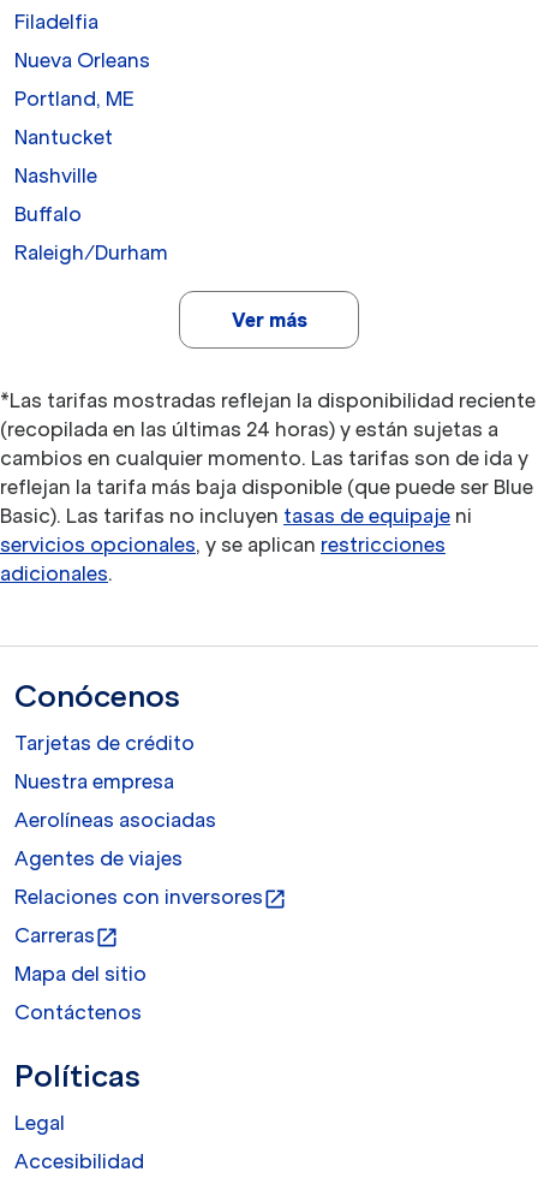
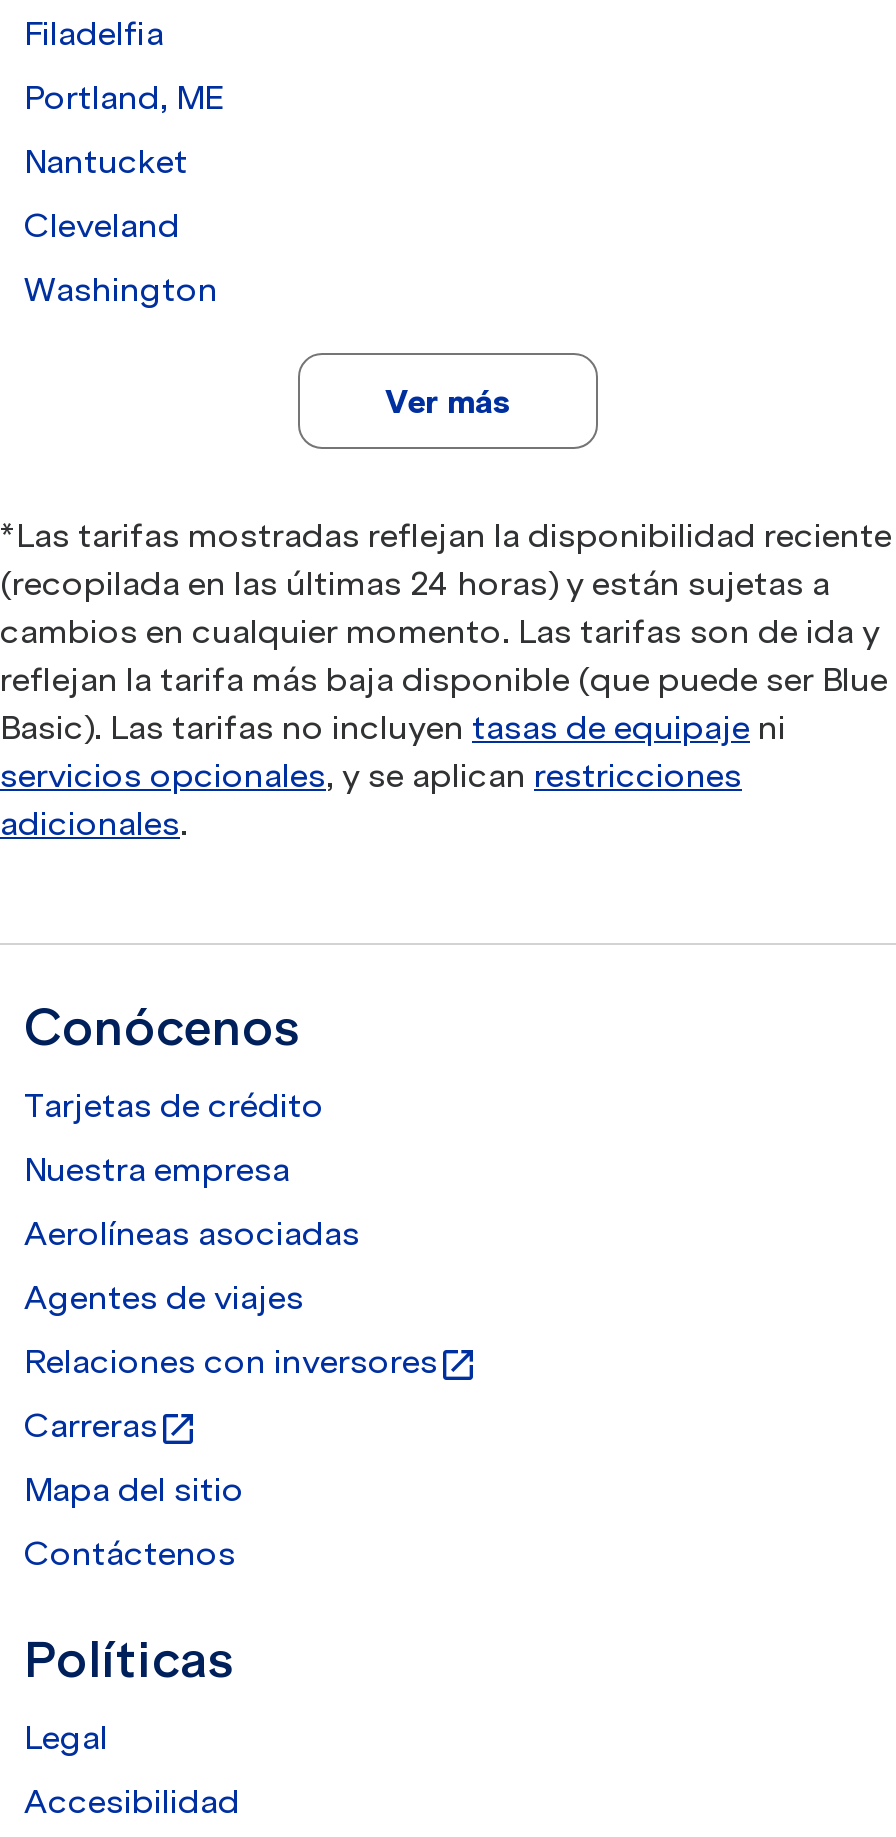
[14,48,150,72] Nueva Orleans -> none
[14,163,168,264] Nashville | Buffalo | Raleigh/Durham -> [24,205,218,309] Cleveland | Washington

